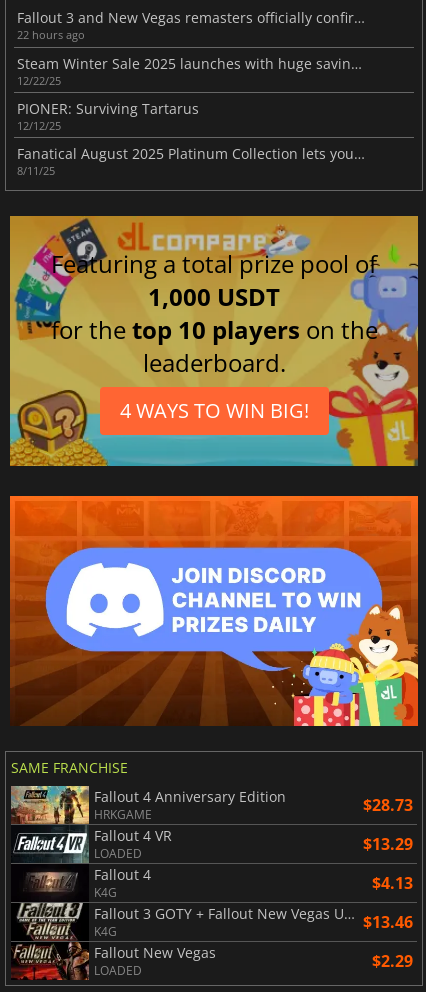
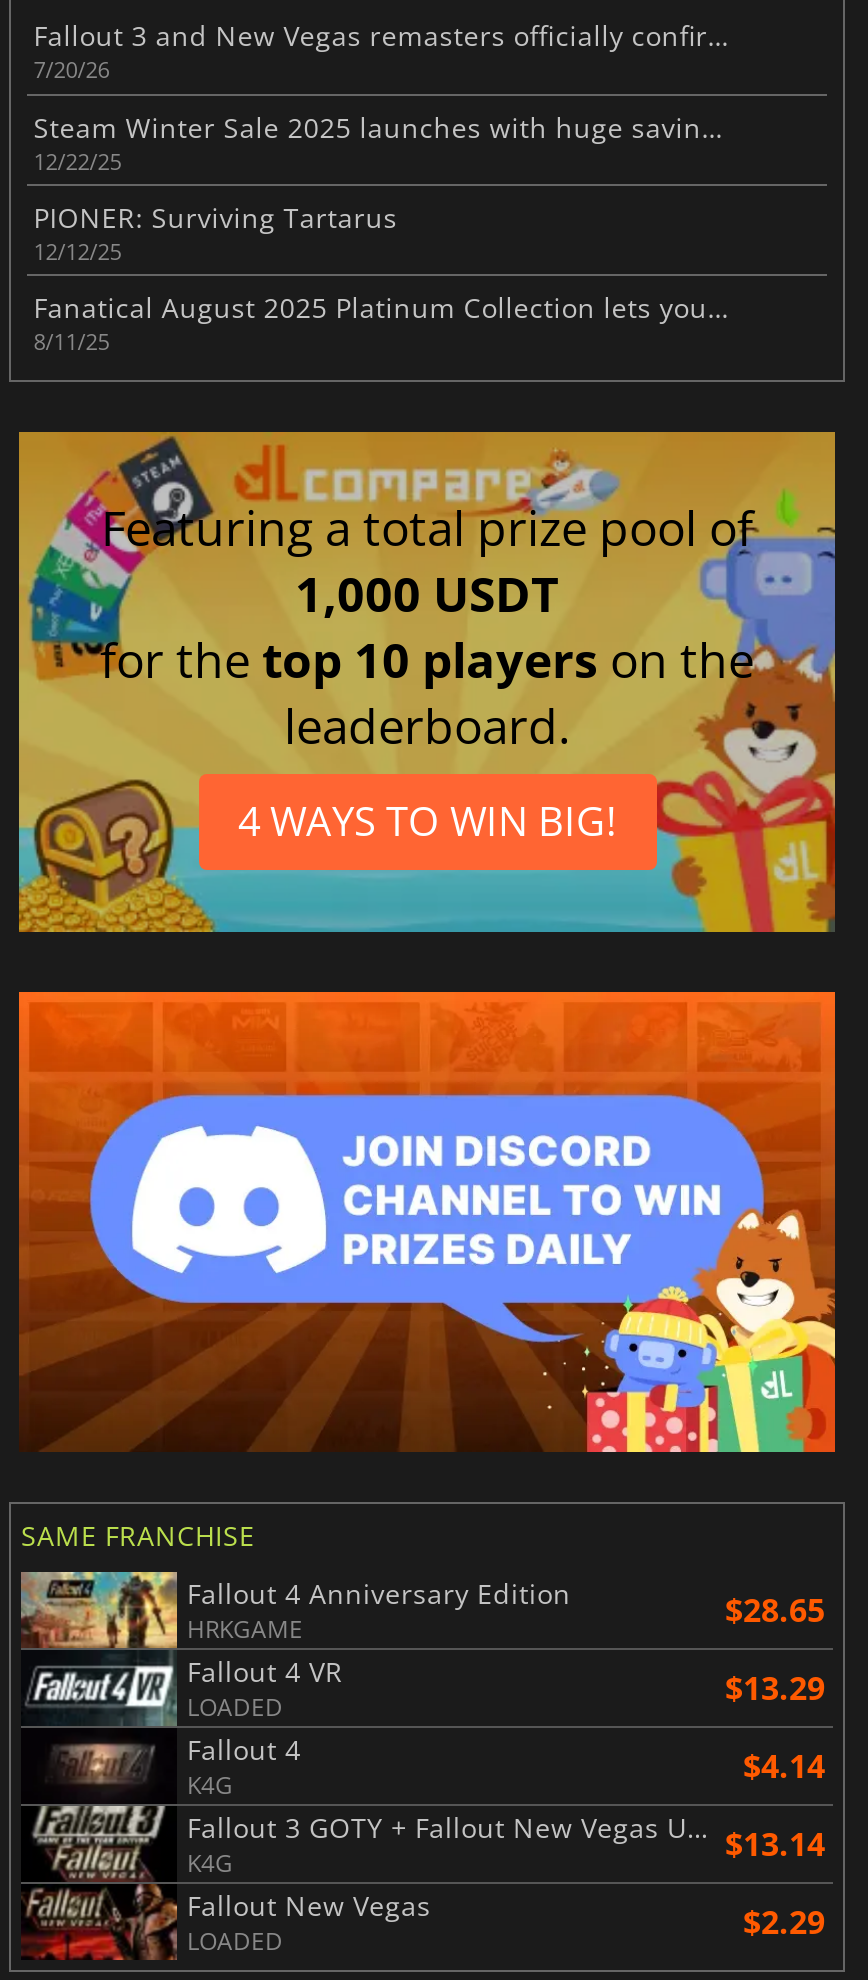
[17,27,85,42] 22 hours ago -> [33,55,109,85] 7/20/26
[363,794,413,816] $28.73 -> [725,1588,825,1632] $28.65
[372,872,413,894] $4.13 -> [743,1744,825,1788] $4.14
[363,911,413,933] $13.46 -> [725,1822,825,1866] $13.14

